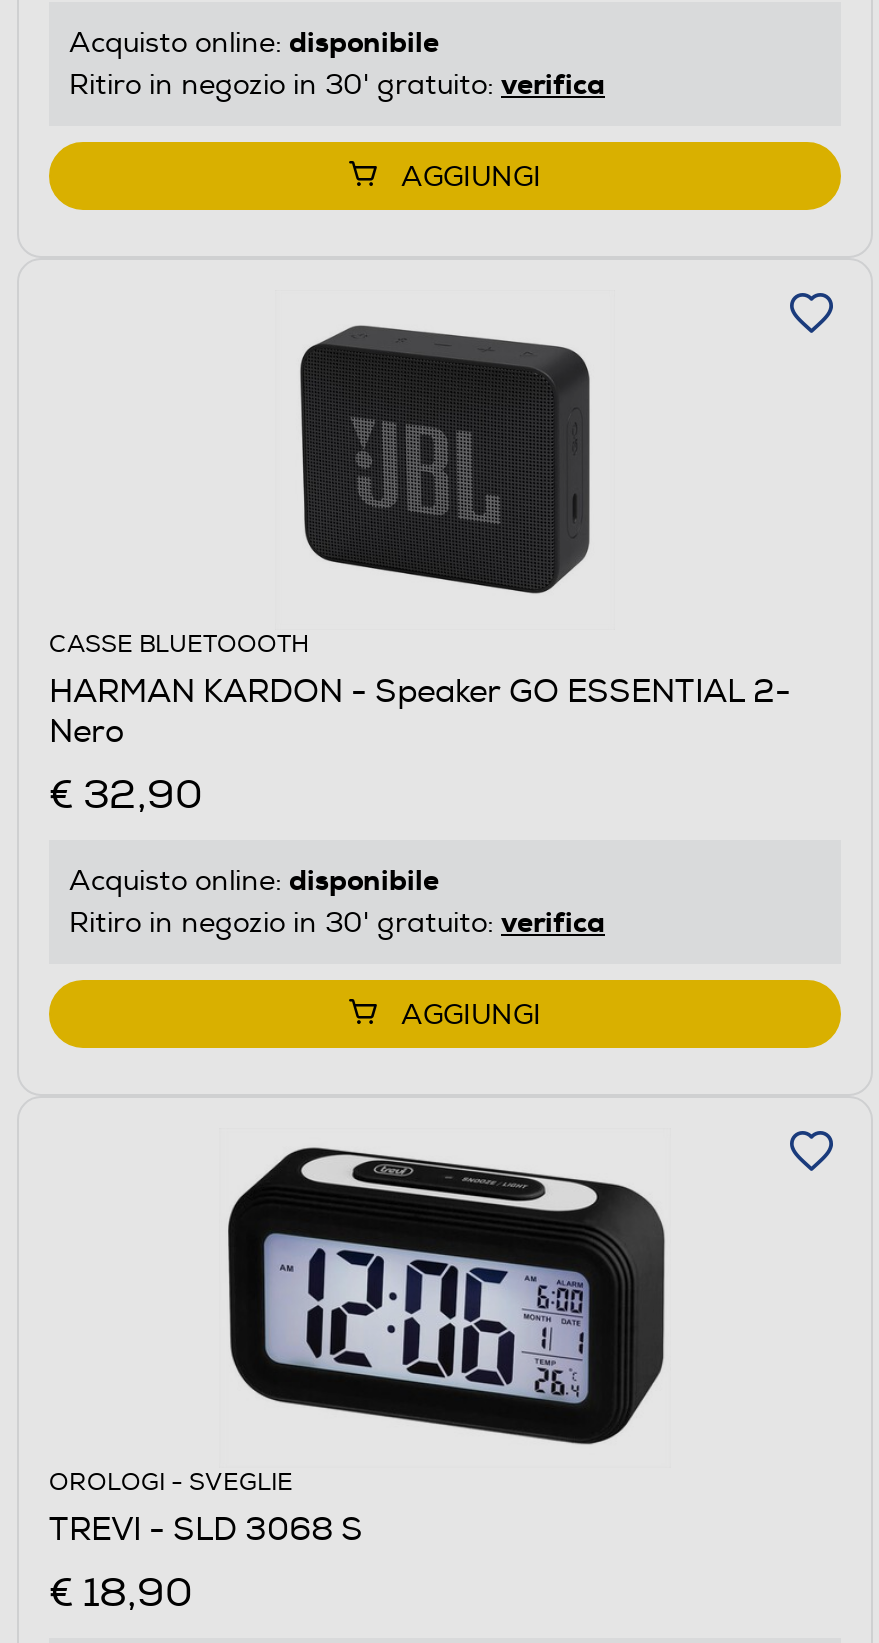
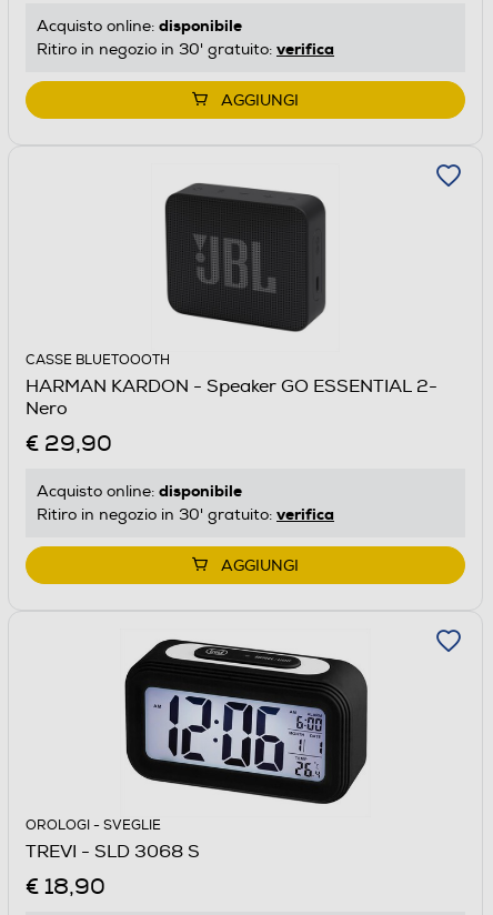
[49,769,203,819] € 32,90 -> [26,429,112,457] € 29,90

